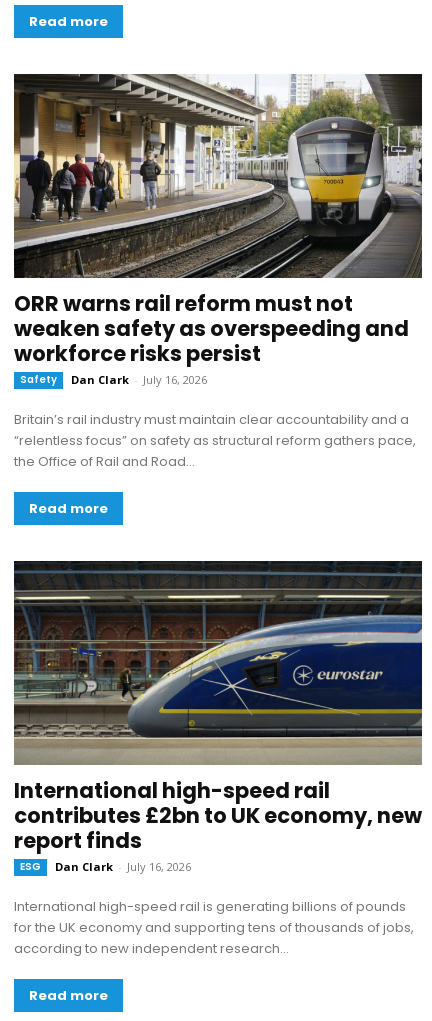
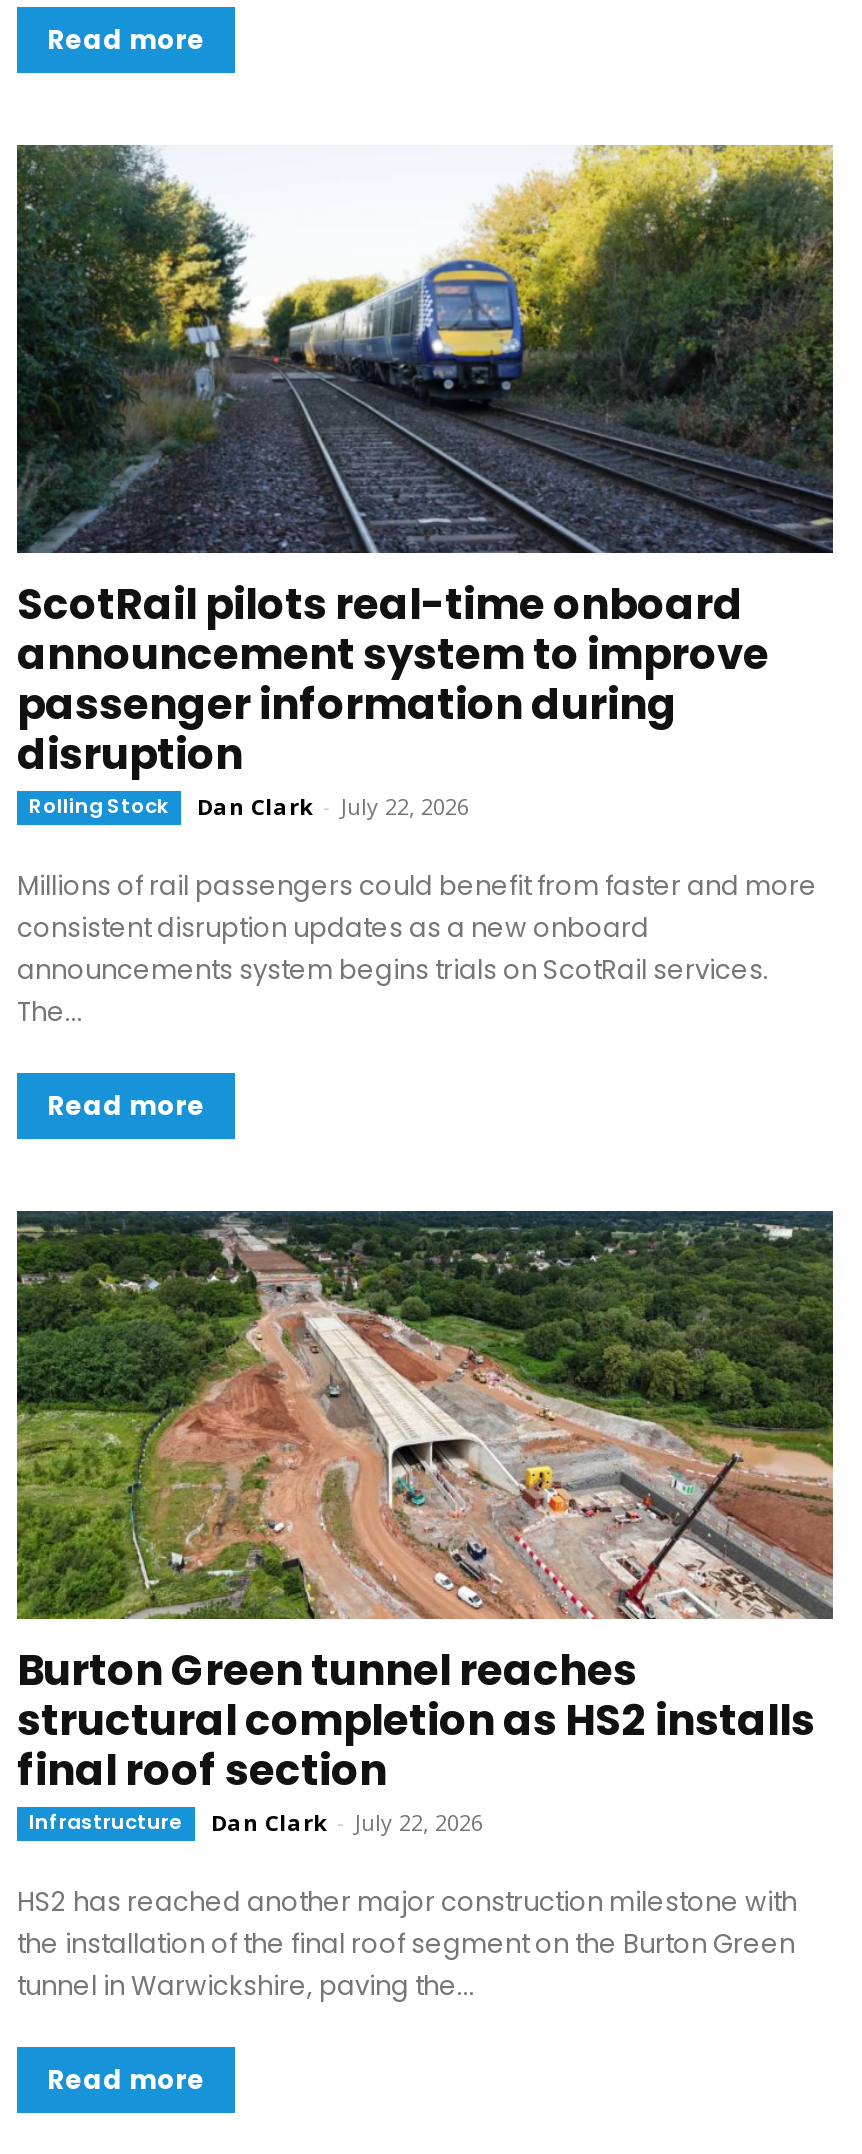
[13,73,422,387] [image] | ORR warns rail reform must not | weaken safety as overspeeding and | workforce risks persist | Safety | Dan Clark - July 16, 2026 -> [15,143,835,820] [image] | ScotRail pilots real-time onboard | announcement system to improve | passenger information during | disruption | Rolling Stock | Dan Clark - July 22, 2026
[14,410,416,471] Britain’s rail industry must maintain clear accountability and a | “relentless focus” on safety as structural reform gathers pace, | the Office of Rail and Road... -> [17,866,817,1030] Millions of rail passengers could benefit from faster and more | consistent disruption updates as a new onboard | announcements system begins trials on ScotRail services. | The...
[13,561,423,874] [image] | International high-speed rail | contributes £2bn to UK economy, new | report finds | ESG | Dan Clark - July 16, 2026 -> [15,1211,835,1836] [image] | Burton Green tunnel reaches | structural completion as HS2 installs | final roof section | Infrastructure | Dan Clark - July 22, 2026
[14,897,414,958] International high-speed rail is generating billions of pounds | for the UK economy and supporting tens of thousands of jobs, | according to new independent research... -> [17,1882,797,2004] HS2 has reached another major construction milestone with | the installation of the final roof segment on the Burton Green | tunnel in Warwickshire, paving the...

